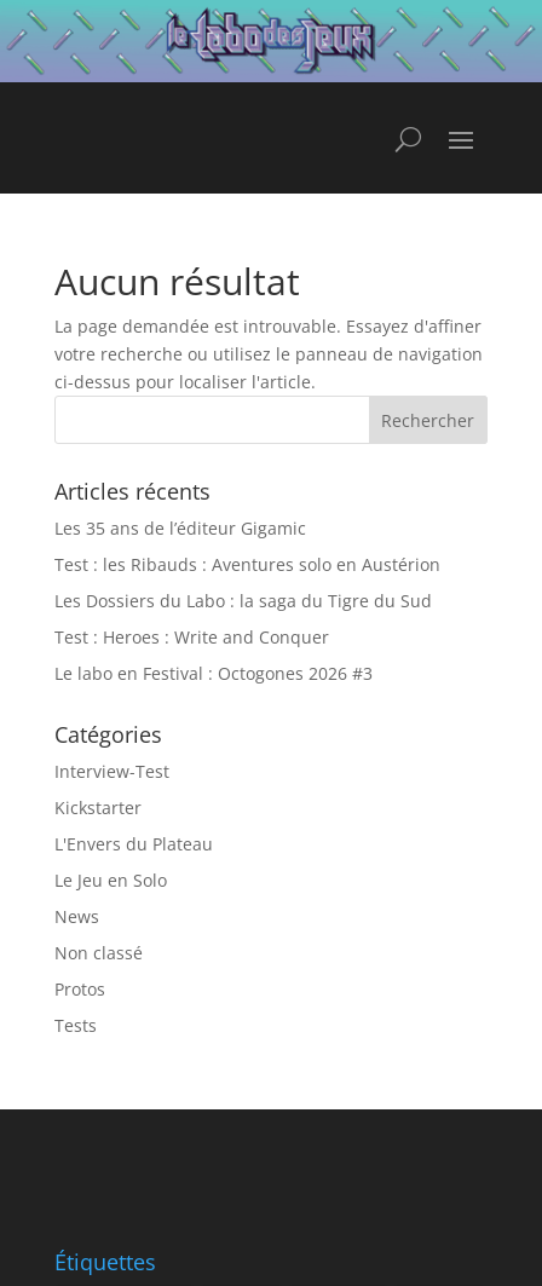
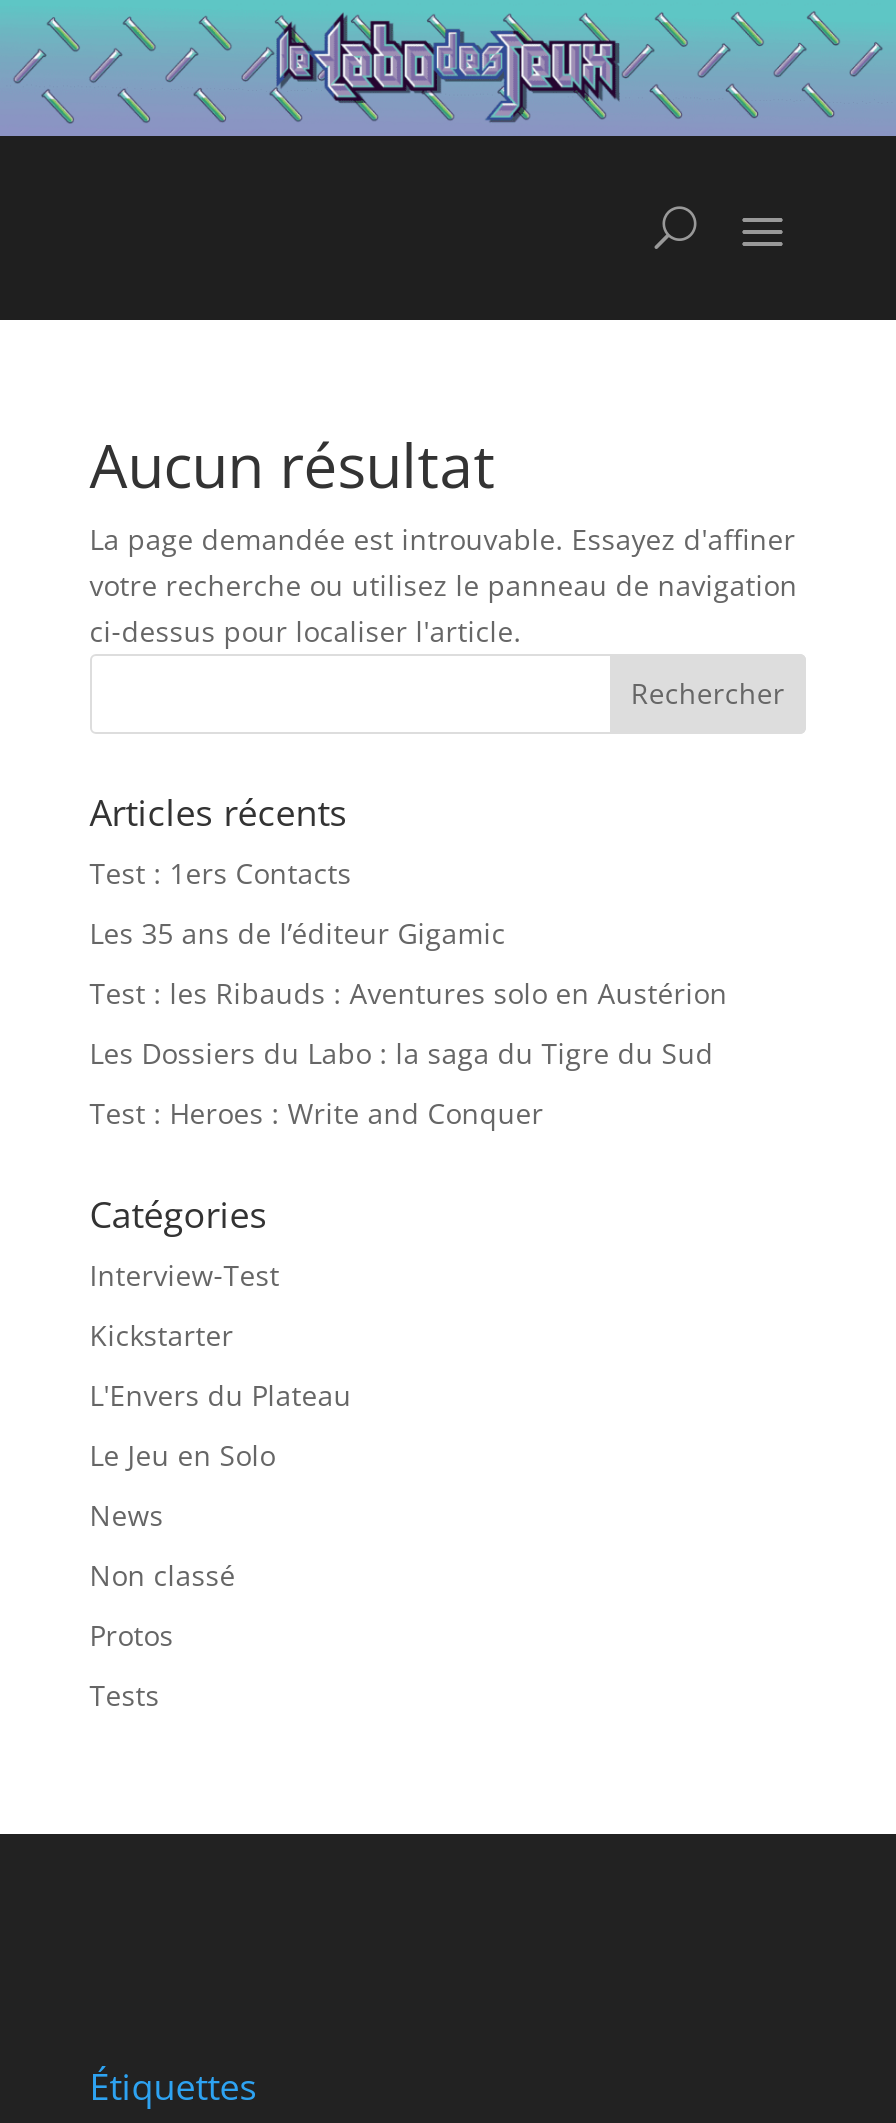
none -> [90,853,352,891] Test : 1ers Contacts
moved [54,517,440,649] -> [90,913,728,1131]: Les 35 ans de l’éditeur Gigamic | Test : les Ribauds : Aventures solo en Austérion | Les Dossiers du Labo : la saga du Tigre du Sud | Test : Heroes : Write and Conquer
[54,662,372,685] Le labo en Festival : Octogones 2026 #3 -> none

